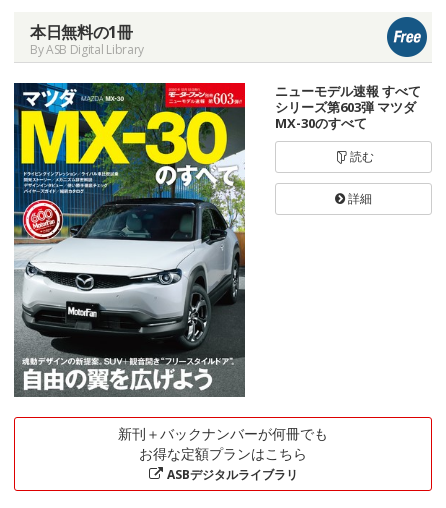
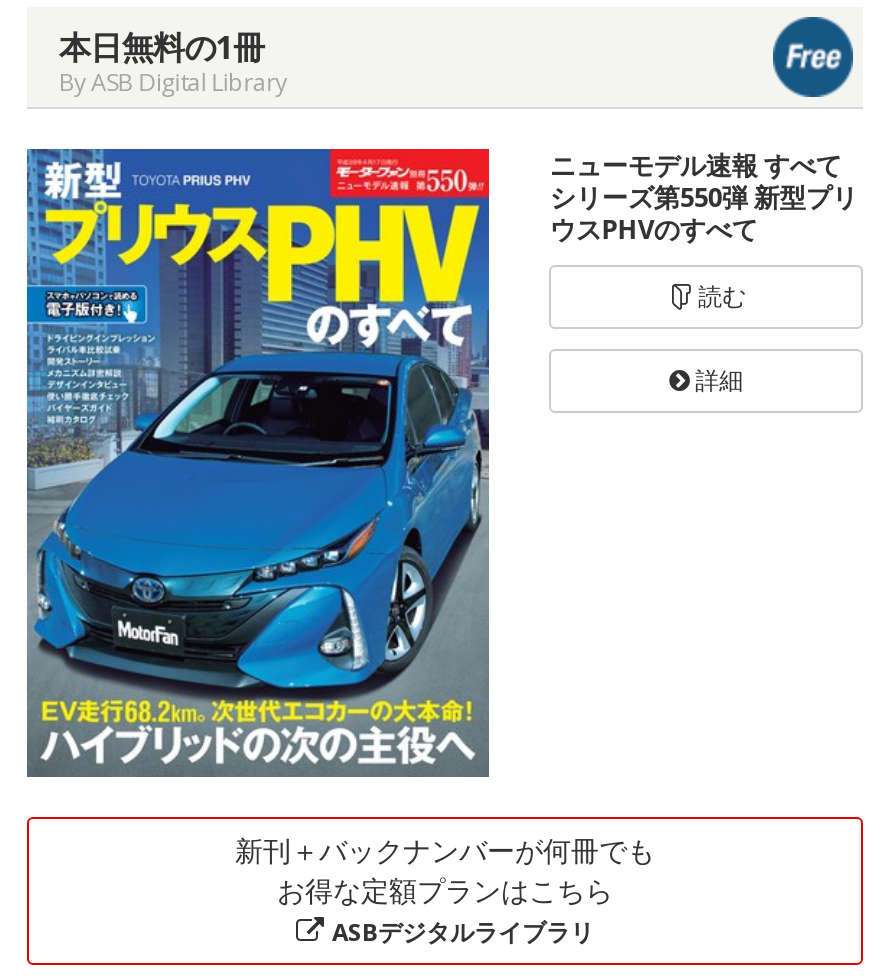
[13,82,416,395] [image] | シリーズ第603弾 マツダ | MX-30のすべて -> [25,147,858,771] [image] | シリーズ第550弾 新型プリ | ウスPHVのすべて

